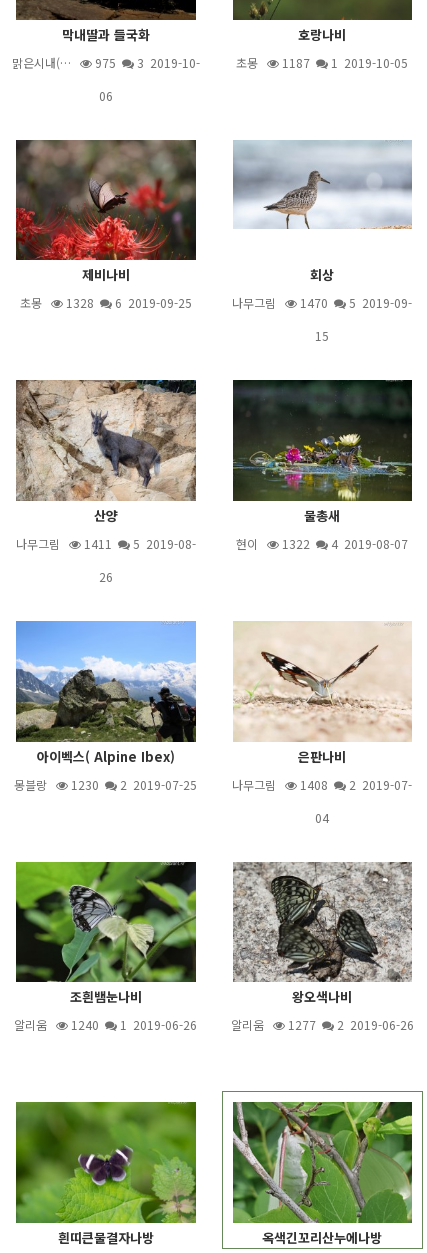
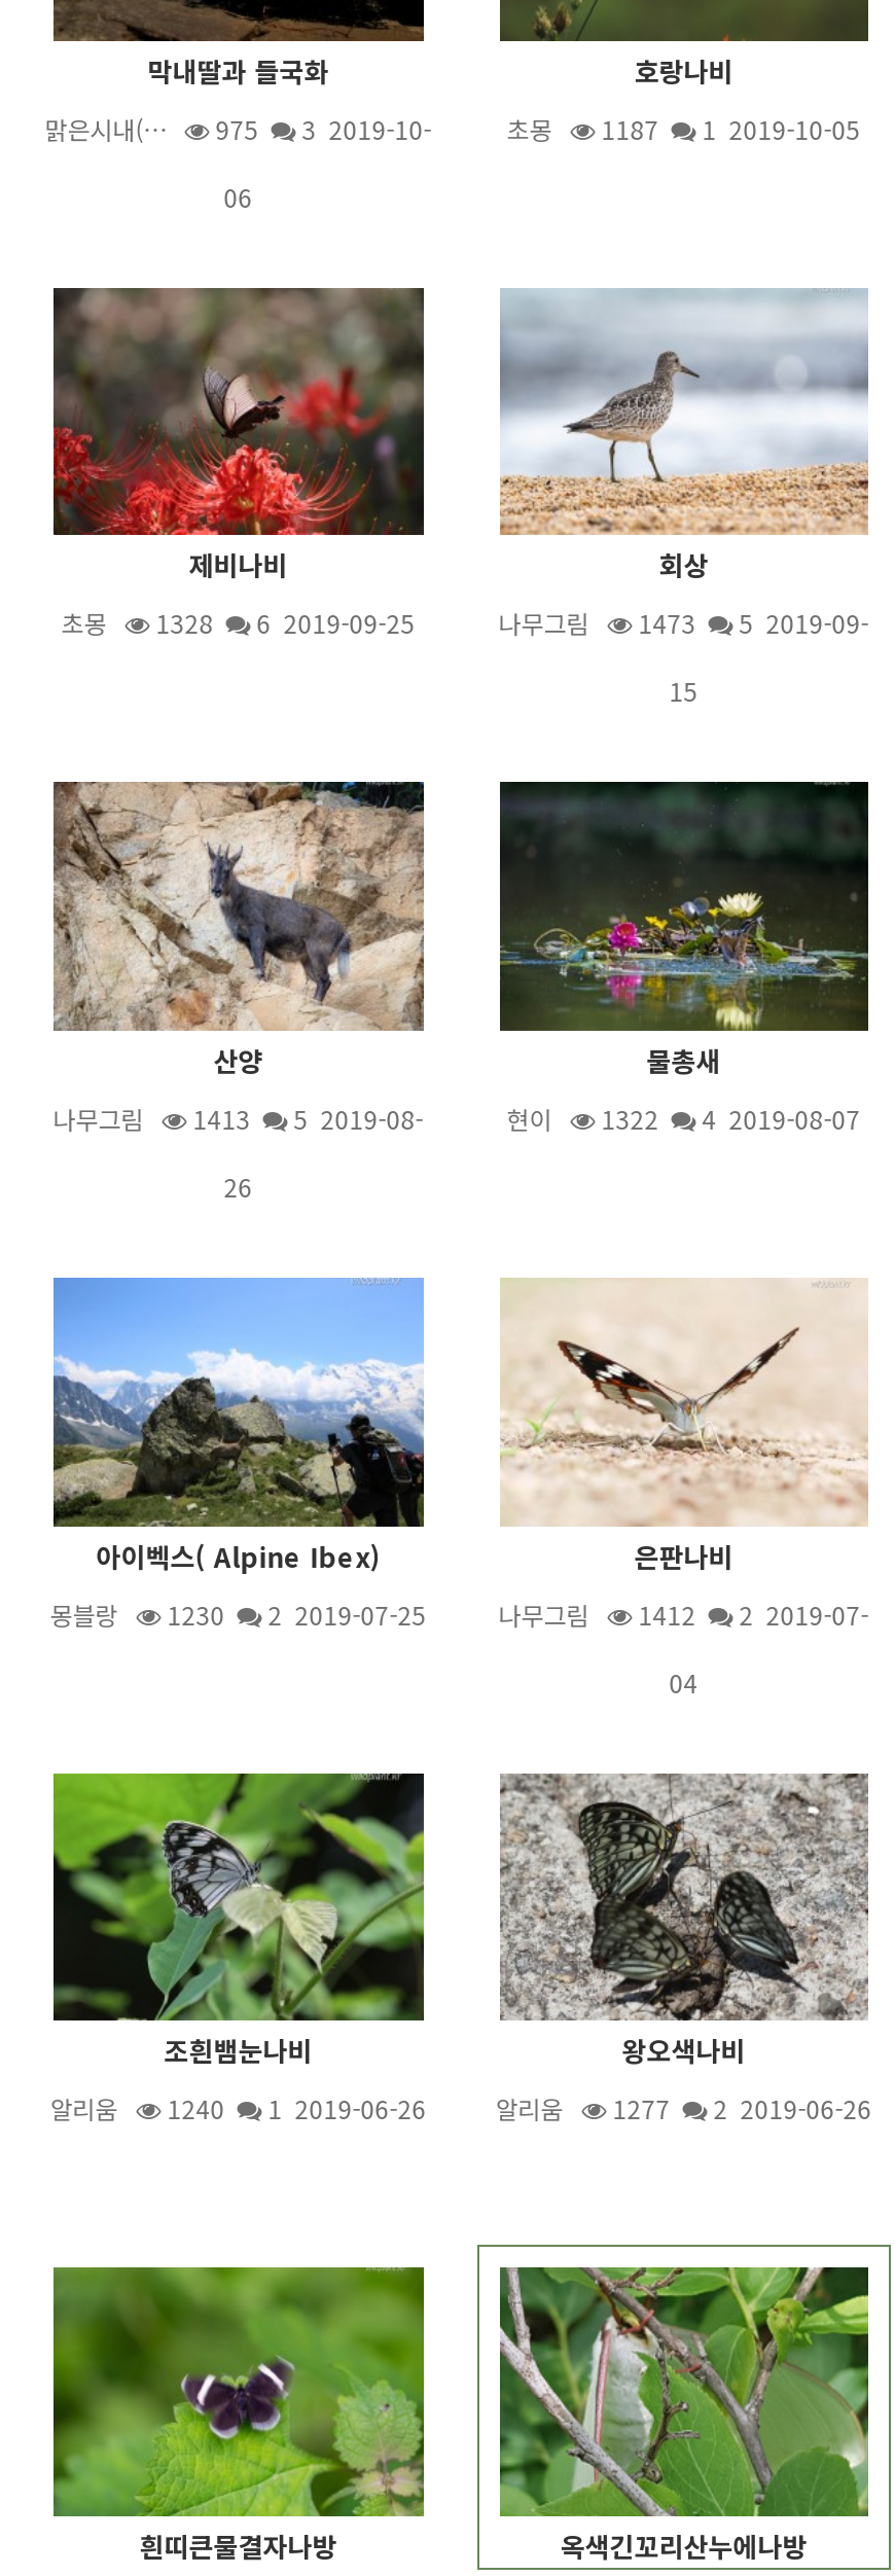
none -> [498,471,870,537] [image]
[232,294,412,311] 나무그림 1470 5 2019-09- -> [498,606,869,641] 나무그림 1473 5 2019-09-
[16,535,196,552] 나무그림 1411 5 2019-08- -> [53,1101,423,1136] 나무그림 1413 5 2019-08-
[232,776,412,793] 나무그림 1408 2 2019-07- -> [498,1596,869,1631] 나무그림 1412 2 2019-07-

